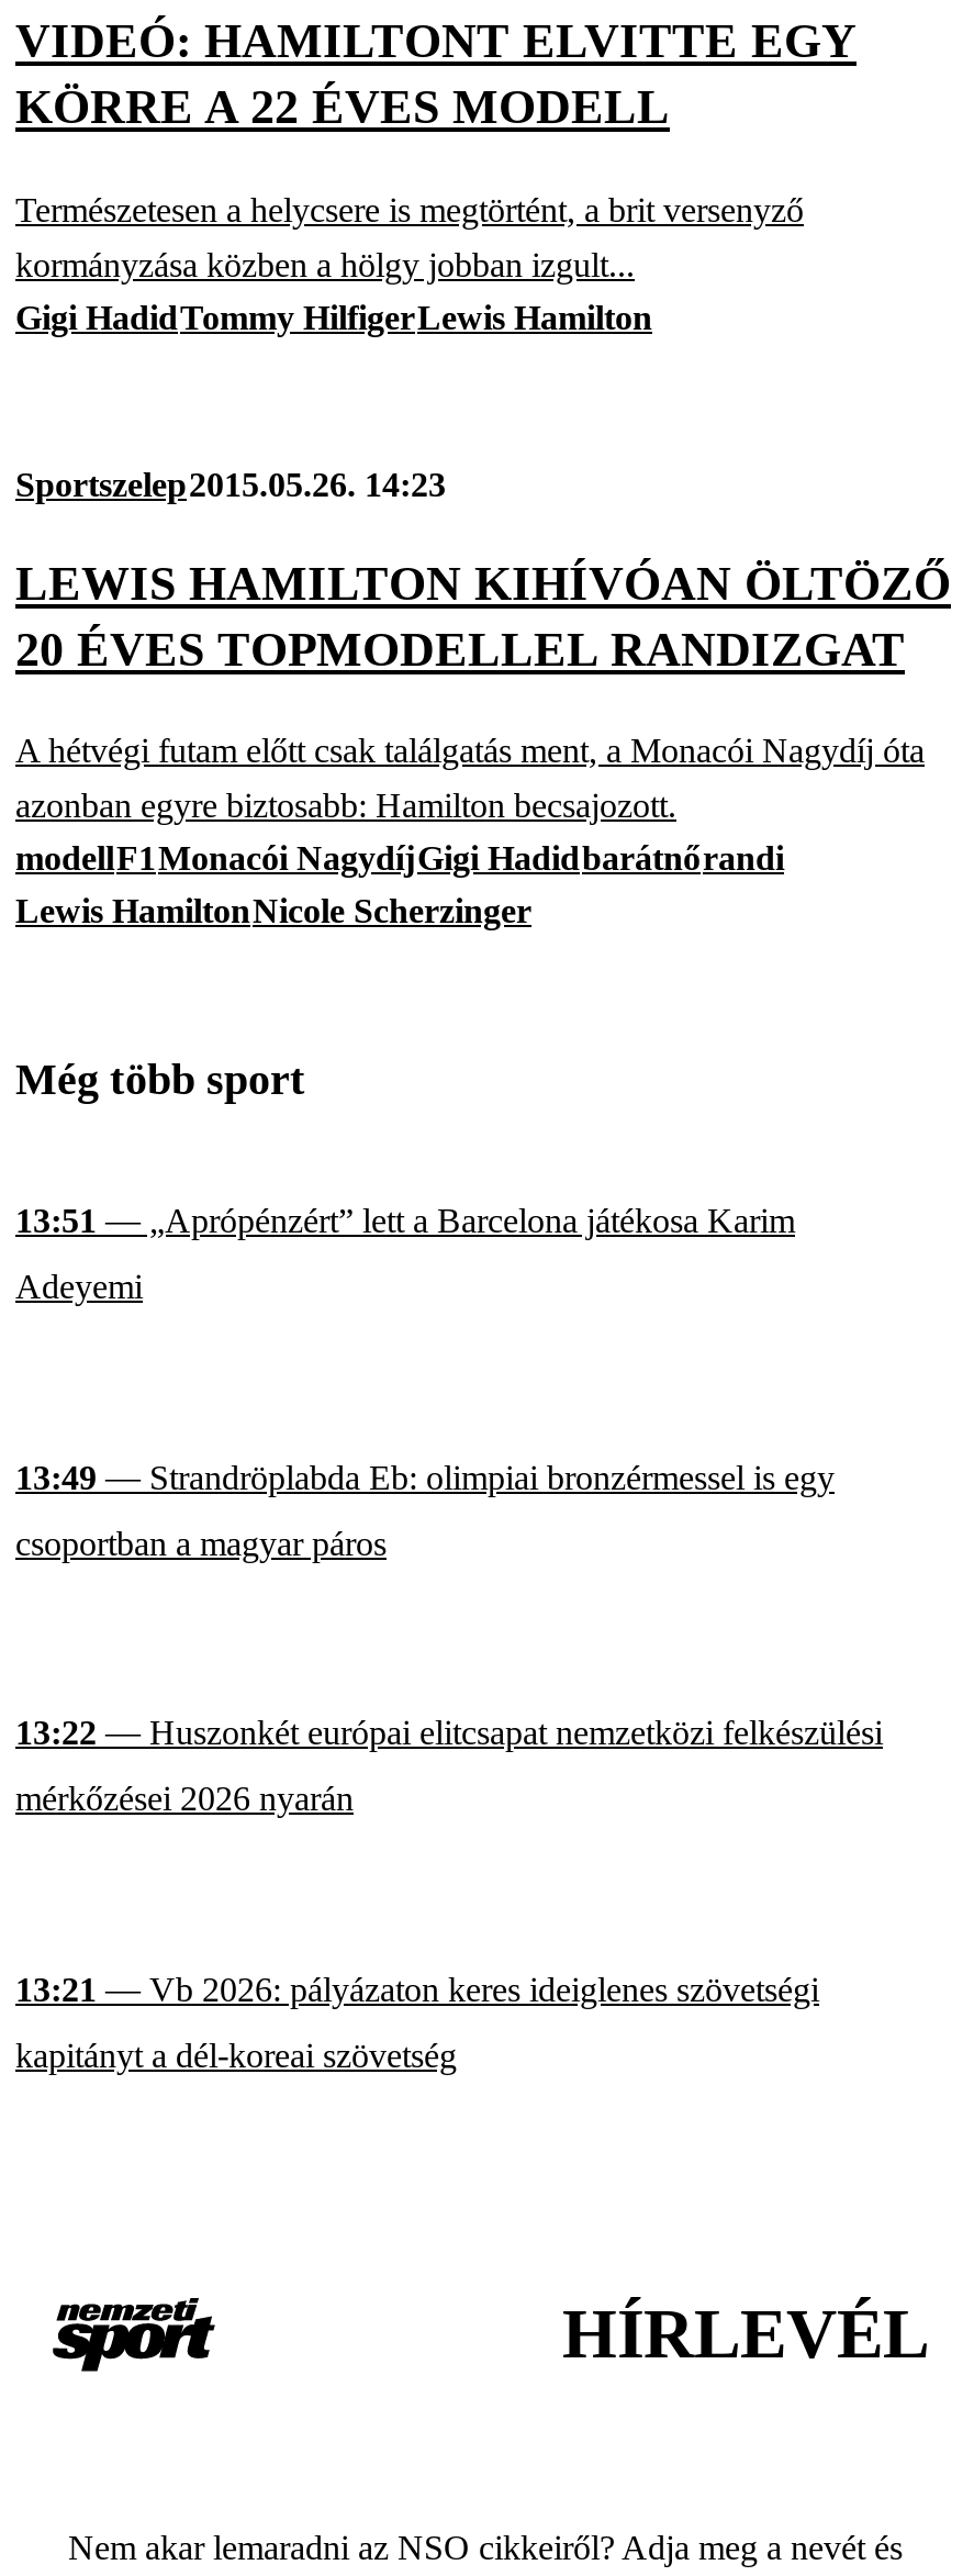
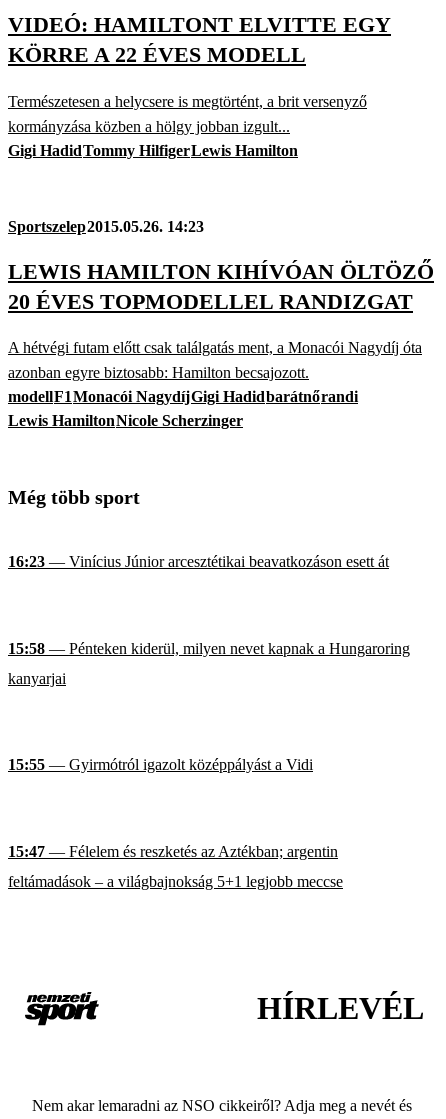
[15,1202,795,1306] 13:51 — „Aprópénzért” lett a Barcelona játékosa Karim | Adeyemi -> [8,553,389,570] 16:23 — Vinícius Júnior arcesztétikai beavatkozáson esett át
[15,1459,835,1562] 13:49 — Strandröplabda Eb: olimpiai bronzérmessel is egy | csoportban a magyar páros -> [8,640,410,687] 15:58 — Pénteken kiderül, milyen nevet kapnak a Hungaroring | kanyarjai
[15,1715,883,1818] 13:22 — Huszonkét európai elitcsapat nemzetközi felkészülési | mérkőzései 2026 nyarán -> [8,756,313,773] 15:55 — Gyirmótról igazolt középpályást a Vidi
[15,1971,819,2074] 13:21 — Vb 2026: pályázaton keres ideiglenes szövetségi | kapitányt a dél-koreai szövetség -> [8,843,343,890] 15:47 — Félelem és reszketés az Aztékban; argentin | feltámadások – a világbajnokság 5+1 legjobb meccse

